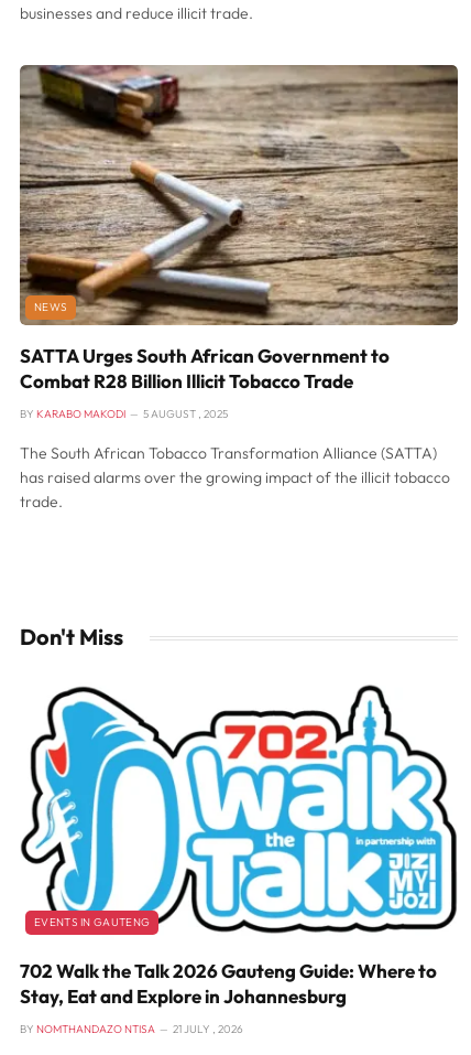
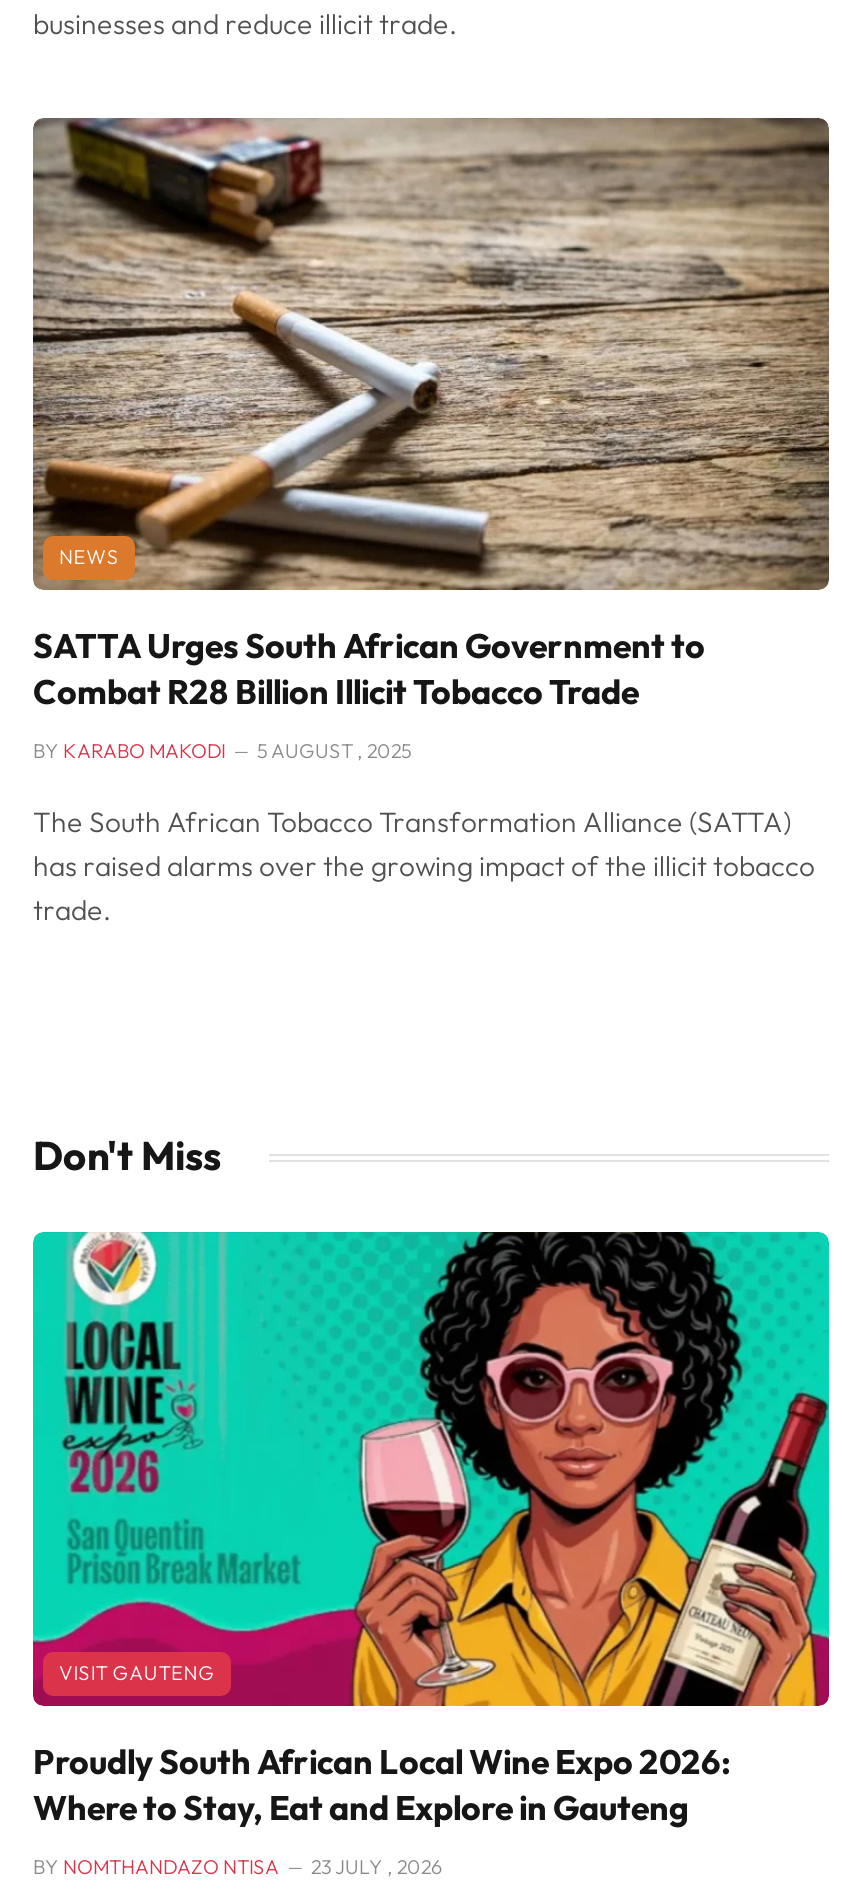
[20,679,458,940] [image] | EVENTS IN GAUTENG -> [31,1230,831,1708] [image] | VISIT GAUTENG
[20,959,437,1008] 702 Walk the Talk 2026 Gauteng Guide: Where to | Stay, Eat and Explore in Johannesburg -> [33,1741,731,1829] Proudly South African Local Wine Expo 2026: | Where to Stay, Eat and Explore in Gauteng
[20,1022,243,1037] BY NOMTHANDAZO NTISA 21 JULY , 2026 -> [33,1855,443,1881] BY NOMTHANDAZO NTISA 23 JULY , 2026

